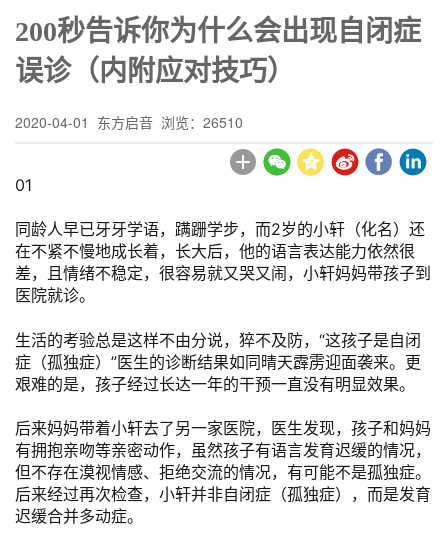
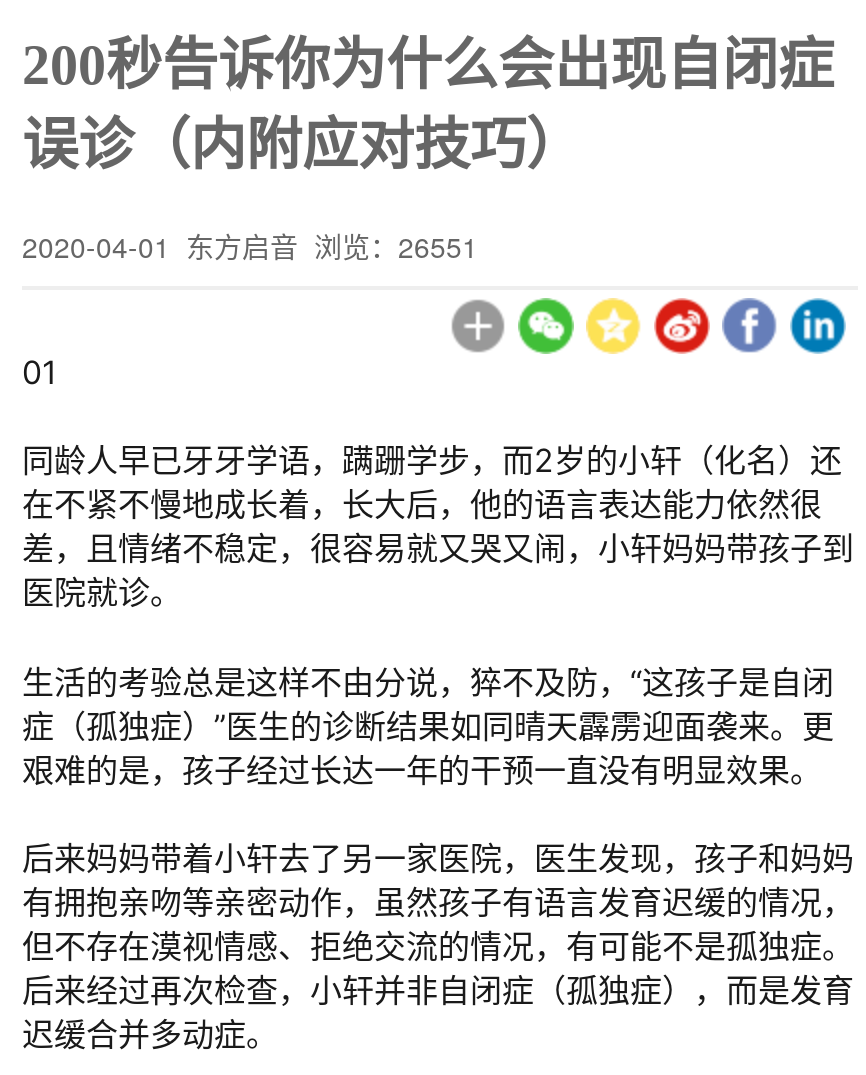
[15,112,243,132] 2020-04-01 东方启音 浏览：26510 -> [22,226,478,266] 2020-04-01 东方启音 浏览：26551

